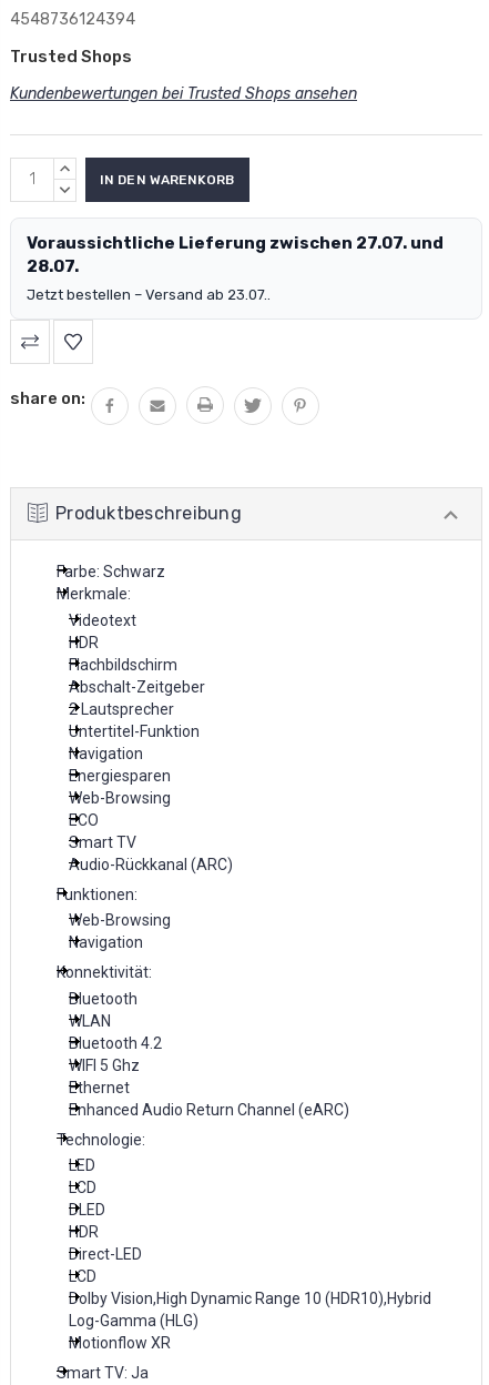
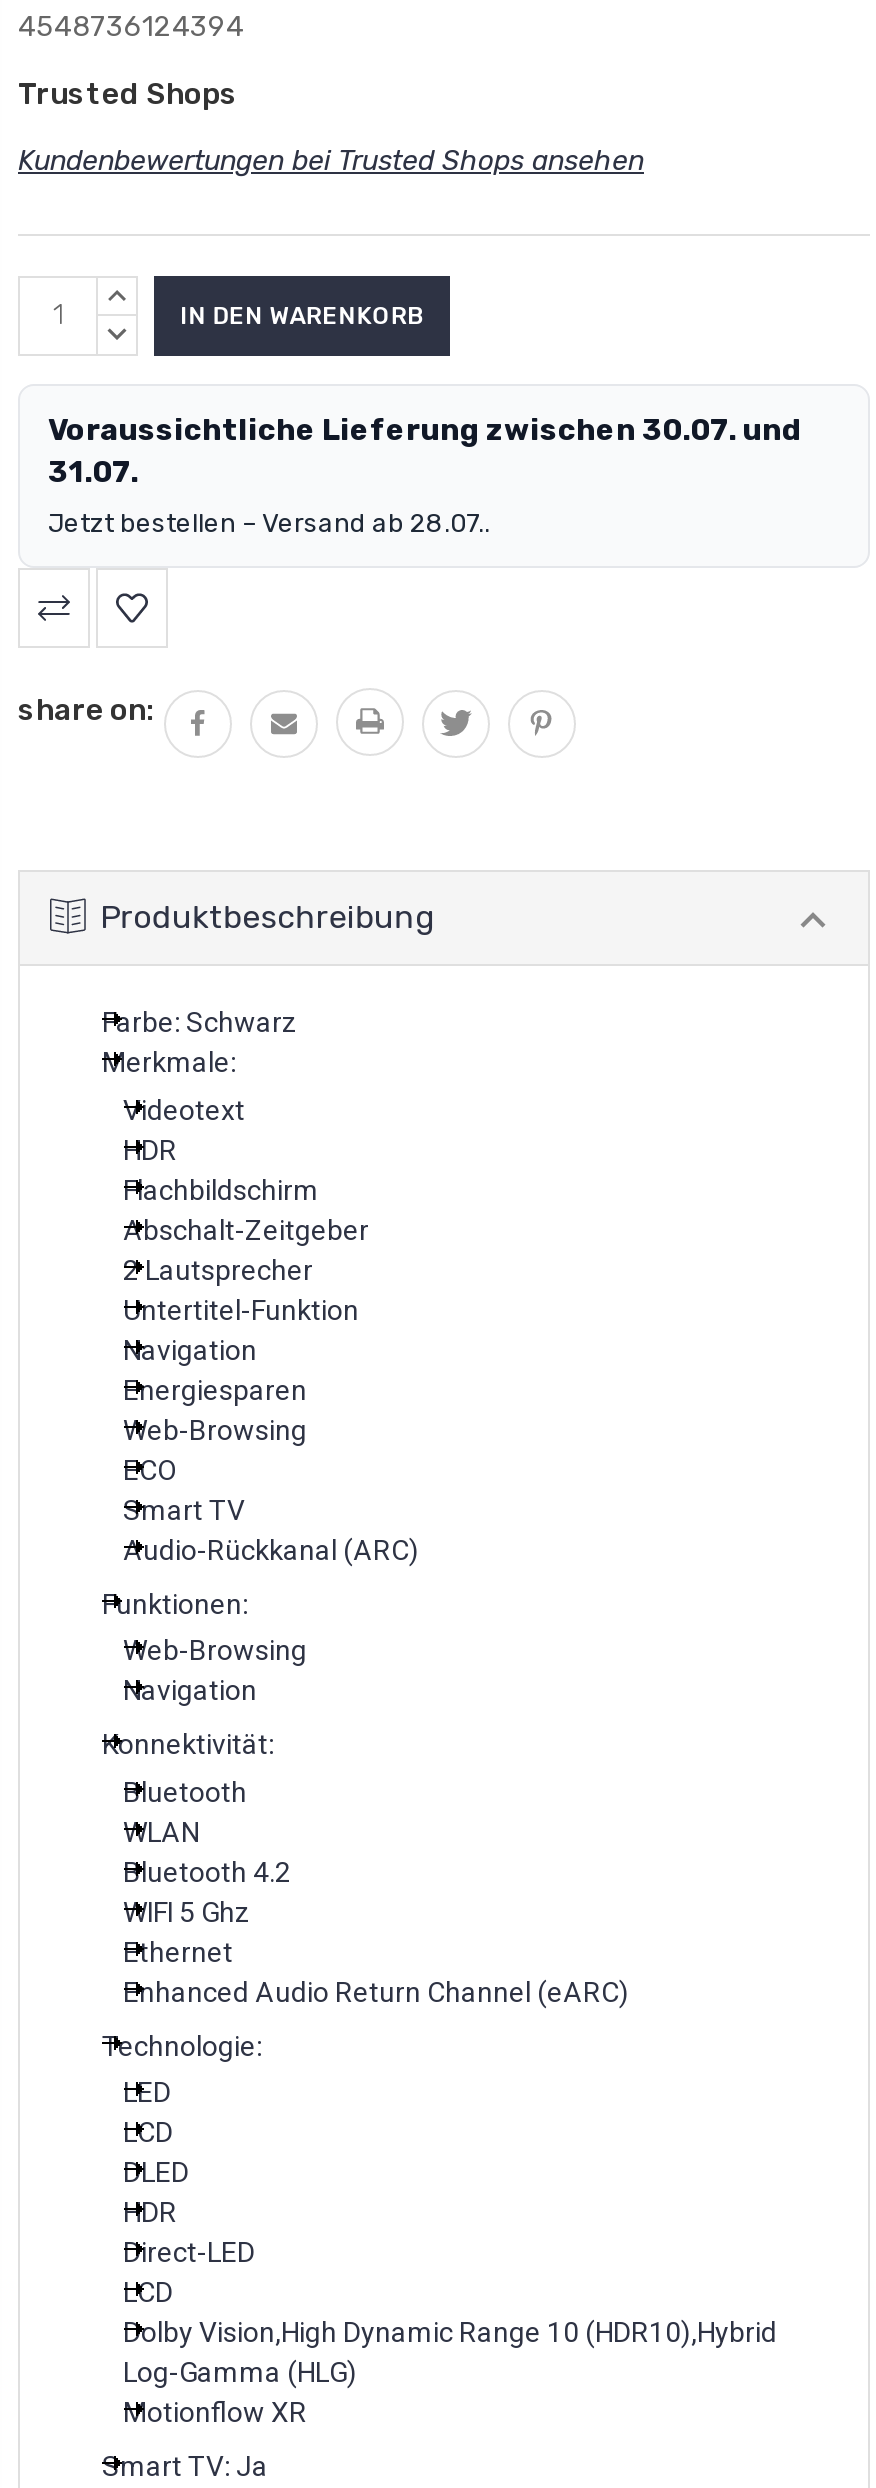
[27,233,444,253] Voraussichtliche Lieferung zwischen 27.07. und -> [48,412,802,448] Voraussichtliche Lieferung zwischen 30.07. und
[27,256,79,276] 28.07. -> [48,454,138,490] 31.07.
[27,286,271,303] Jetzt bestellen – Versand ab 23.07.. -> [48,508,490,538] Jetzt bestellen – Versand ab 28.07..

